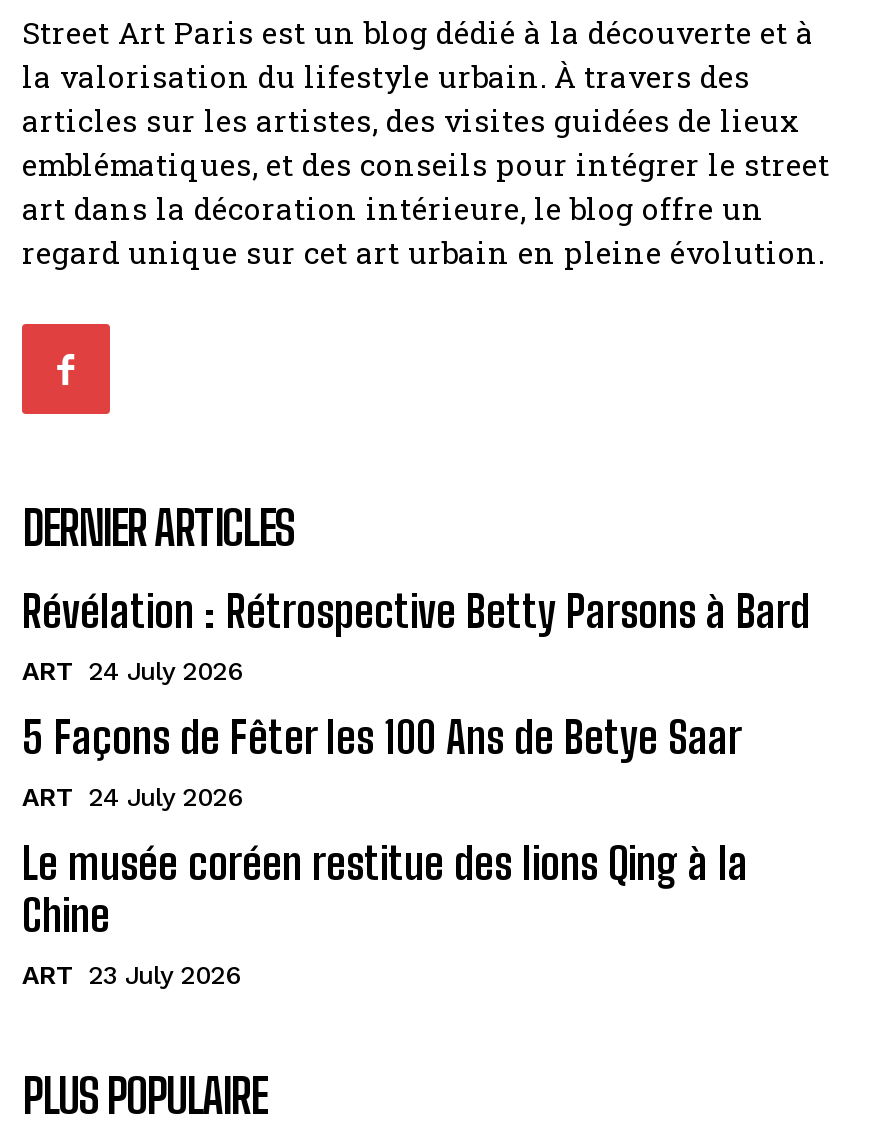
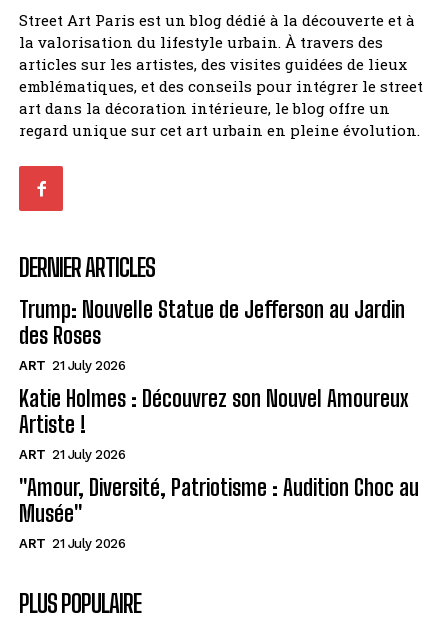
[22,583,810,989] Révélation : Rétrospective Betty Parsons à Bard | ART 24 July 2026 | 5 Façons de Fêter les 100 Ans de Betye Saar | ART 24 July 2026 | Le musée coréen restitue des lions Qing à la | Chine | ART 23 July 2026 -> [19,295,419,550] Trump: Nouvelle Statue de Jefferson au Jardin | des Roses | ART 21 July 2026 | Katie Holmes : Découvrez son Nouvel Amoureux | Artiste ! | ART 21 July 2026 | "Amour, Diversité, Patriotisme : Audition Choc au | Musée" | ART 21 July 2026

